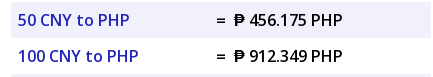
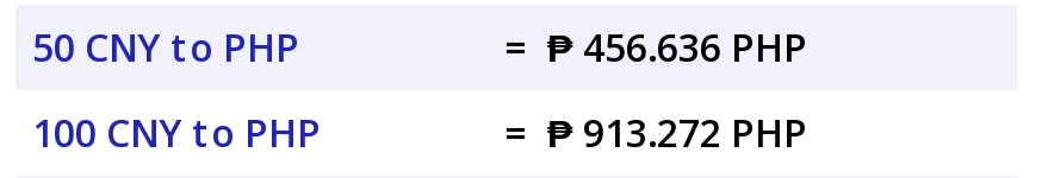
[216,9,343,31] = ₱ 456.175 PHP -> [504,21,807,74] = ₱ 456.636 PHP
[216,45,343,67] = ₱ 912.349 PHP -> [504,107,807,159] = ₱ 913.272 PHP

